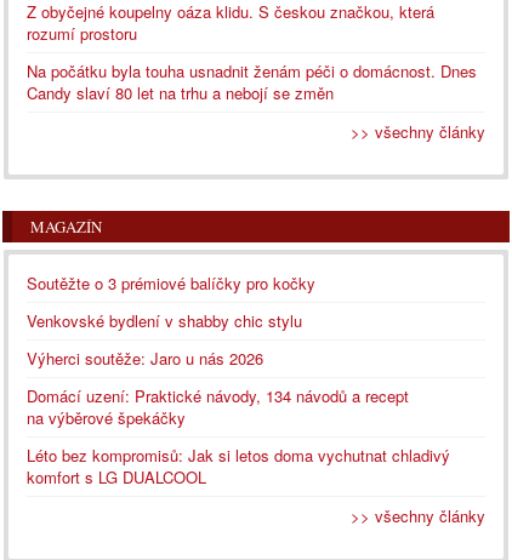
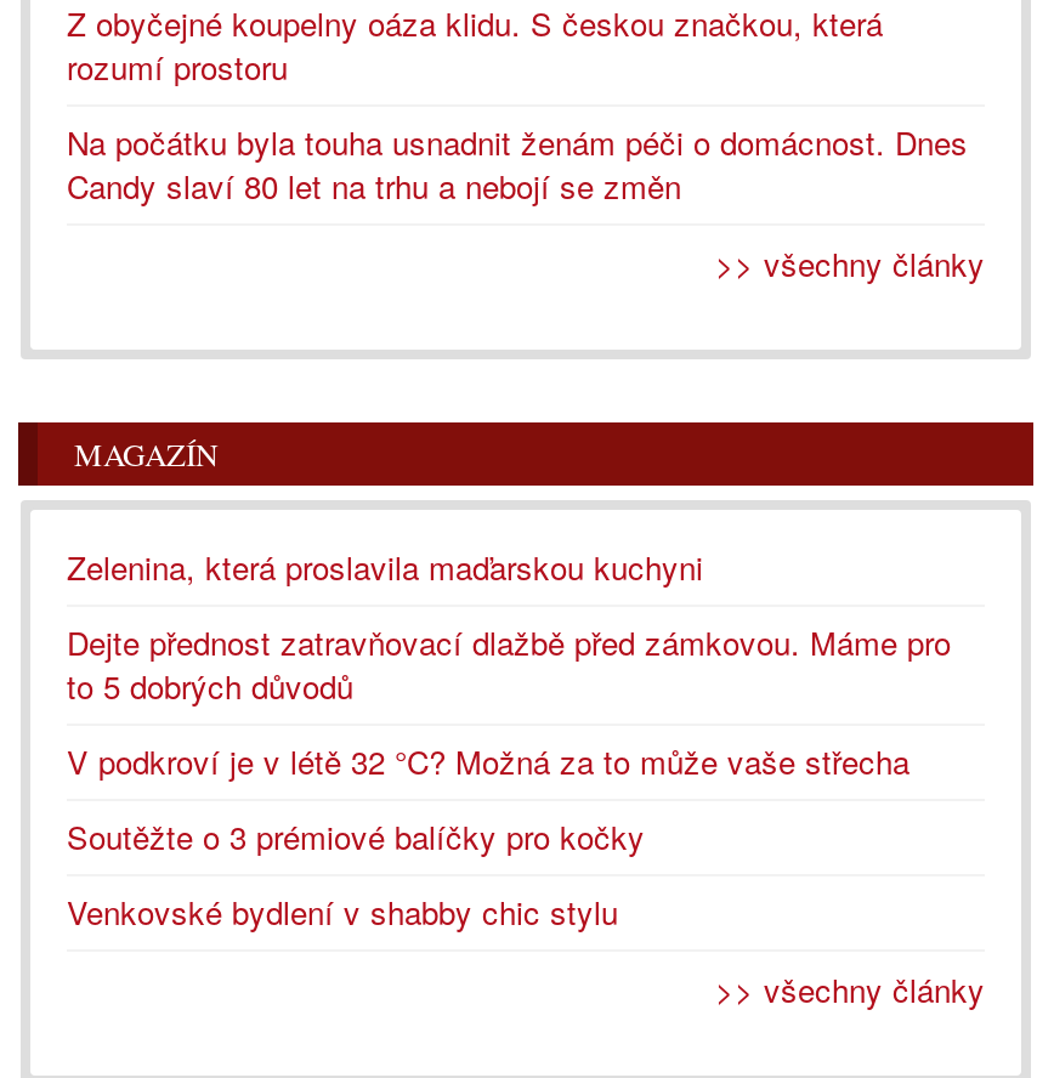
none -> [67,544,951,784] Zelenina, která proslavila maďarskou kuchyni | Dejte přednost zatravňovací dlažbě před zámkovou. Máme pro | to 5 dobrých důvodů | V podkroví je v létě 32 °C? Možná za to může vaše střecha
moved [27,272,315,332] -> [67,814,645,935]: Soutěžte o 3 prémiové balíčky pro kočky | Venkovské bydlení v shabby chic stylu
[27,347,450,489] Výherci soutěže: Jaro u nás 2026 | Domácí uzení: Praktické návody, 134 návodů a recept | na výběrové špekáčky | Léto bez kompromisů: Jak si letos doma vychutnat chladivý | komfort s LG DUALCOOL -> none

